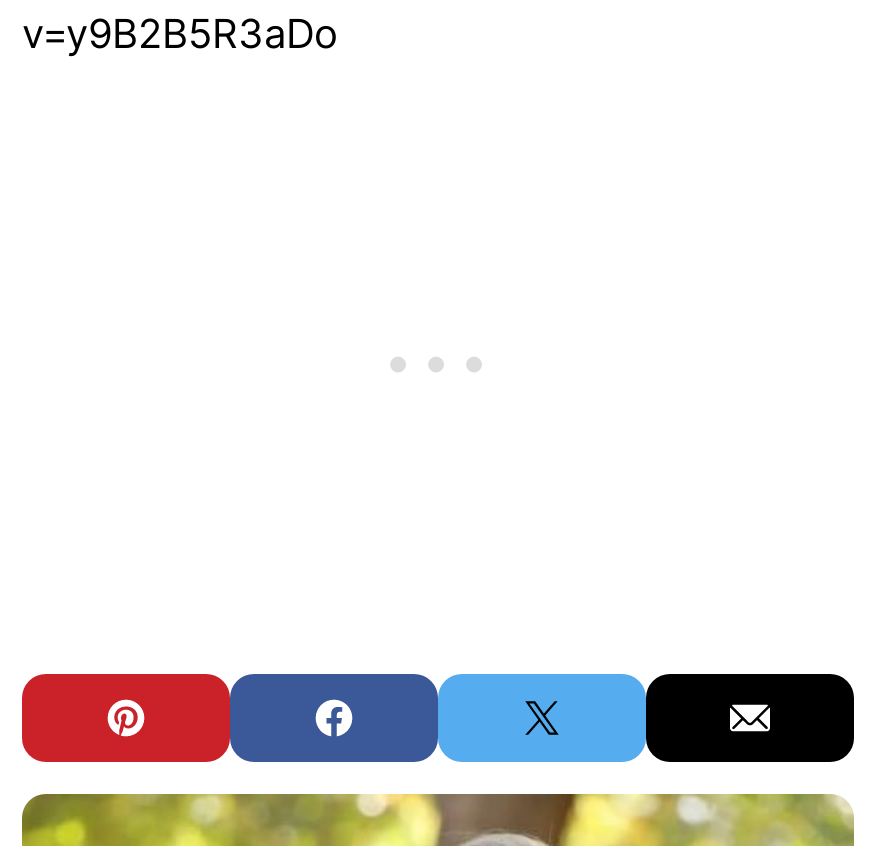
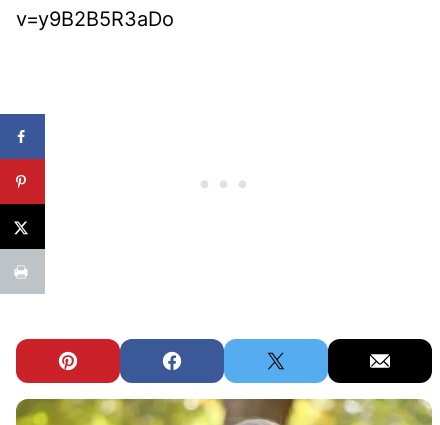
none -> [3,113,46,294] [image]

